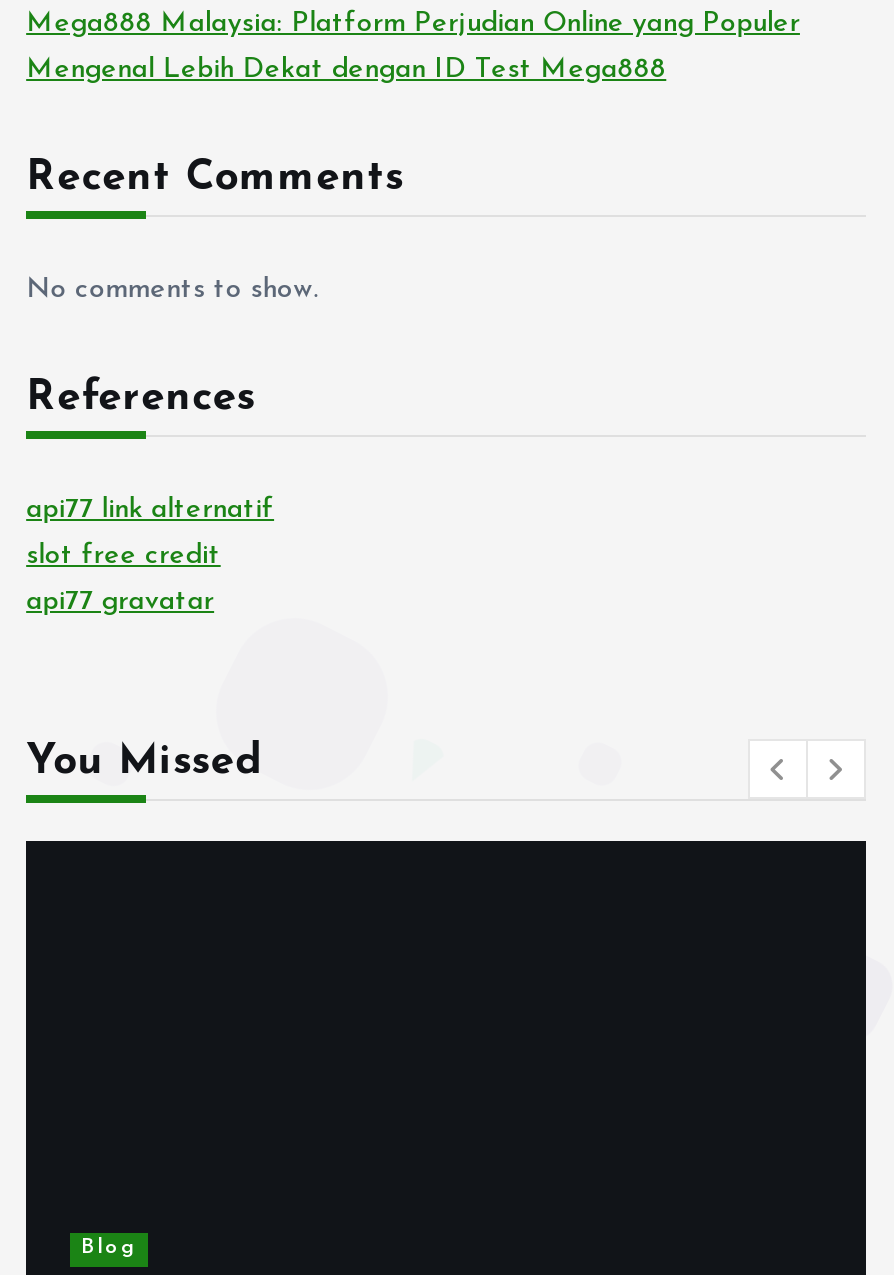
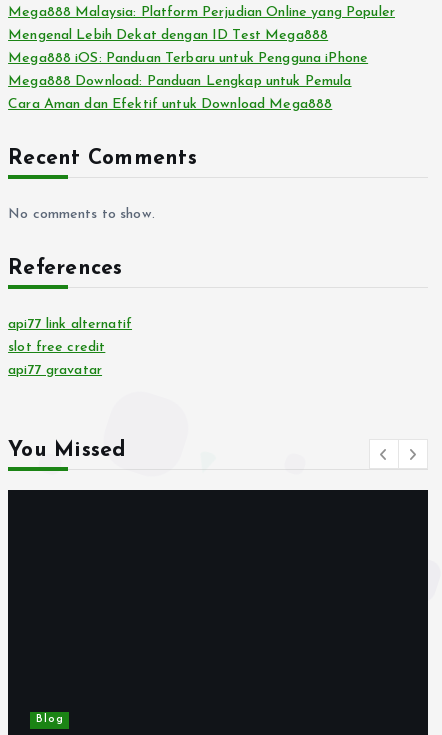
none -> [8,51,368,112] Mega888 iOS: Panduan Terbaru untuk Pengguna iPhone | Mega888 Download: Panduan Lengkap untuk Pemula | Cara Aman dan Efektif untuk Download Mega888

